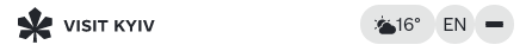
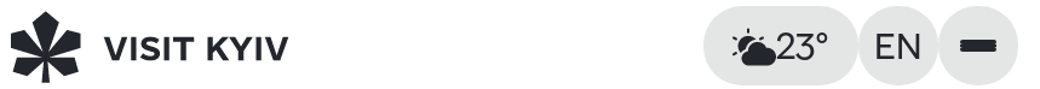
[396,14,468,34] 16° EN -> [776,25,924,66] 23° EN

